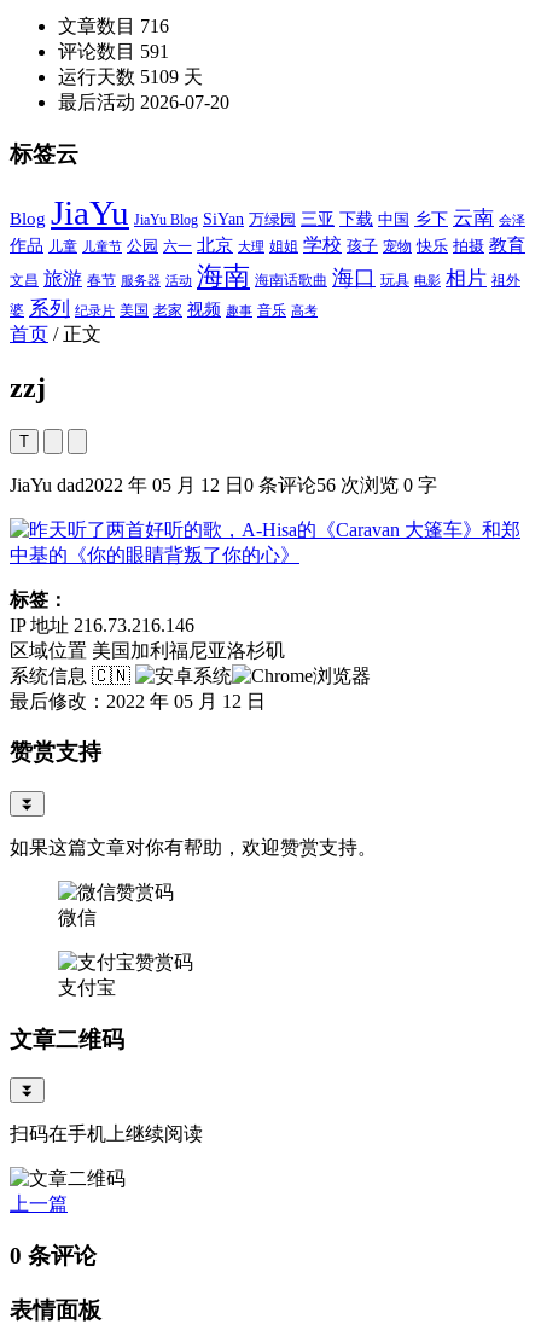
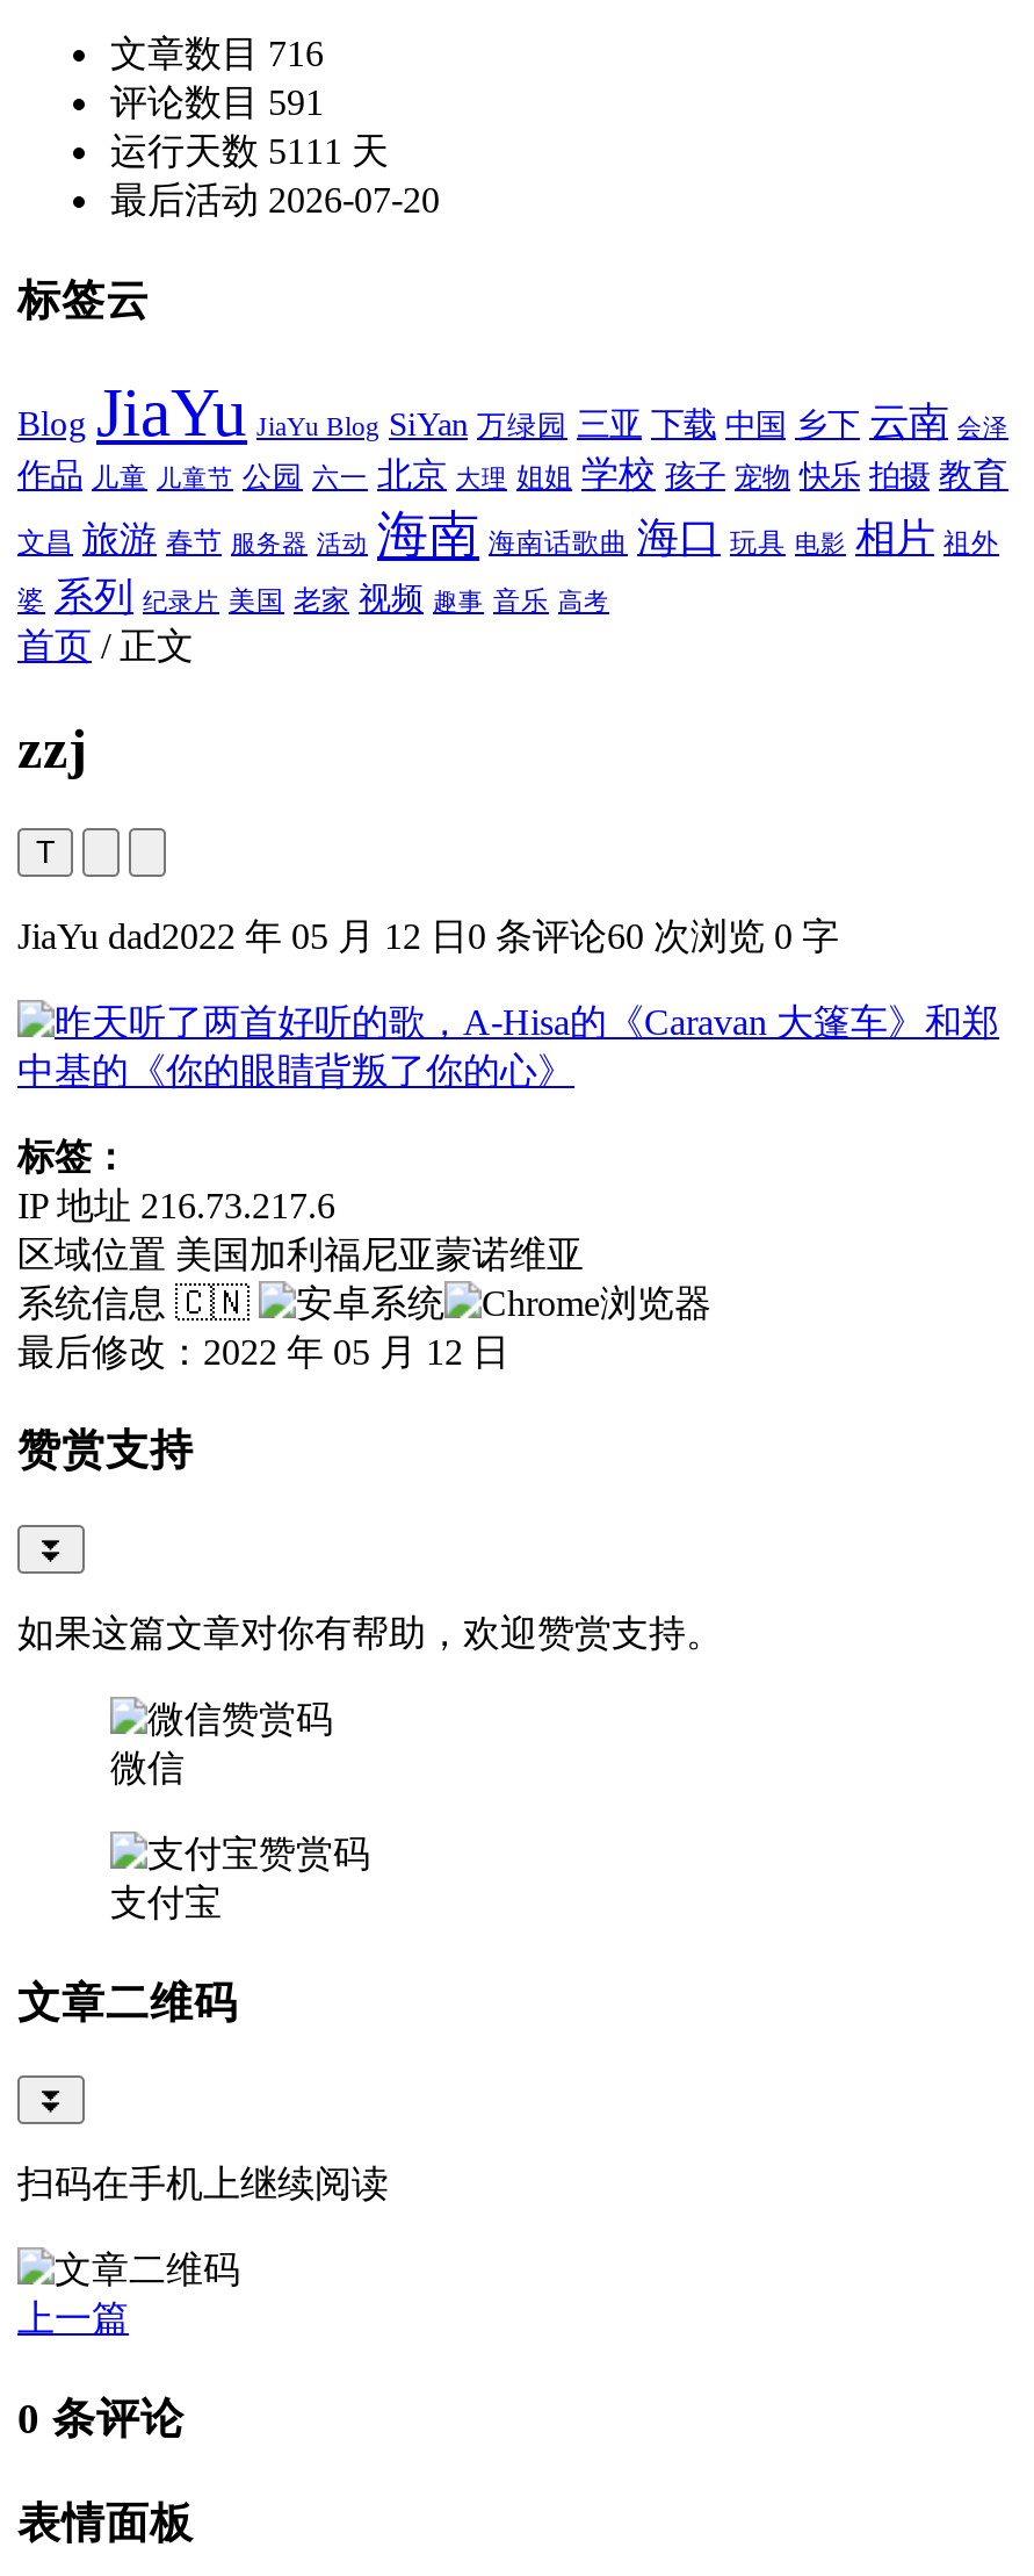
[58,67,203,87] 运行天数5109 天 -> [110,132,389,171] 运行天数5111 天
[10,474,437,495] JiaYu dad2022 年 05 月 12 日0 条评论56 次浏览 0 字 -> [17,915,839,955] JiaYu dad2022 年 05 月 12 日0 条评论60 次浏览 0 字
[10,614,285,660] IP 地址 216.73.216.146 | 区域位置 美国加利福尼亚洛杉矶 -> [17,1185,584,1273] IP 地址 216.73.217.6 | 区域位置 美国加利福尼亚蒙诺维亚

